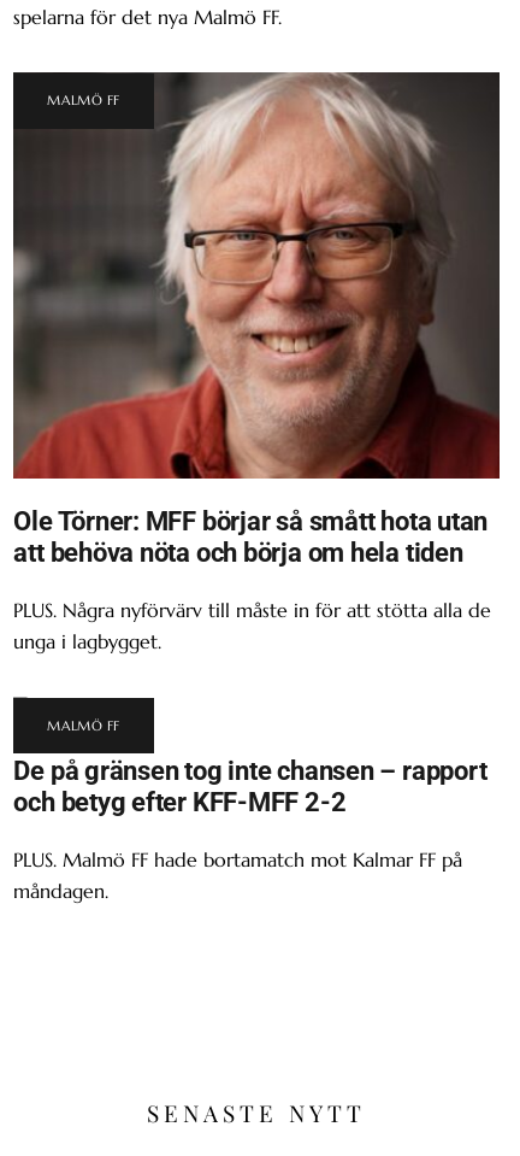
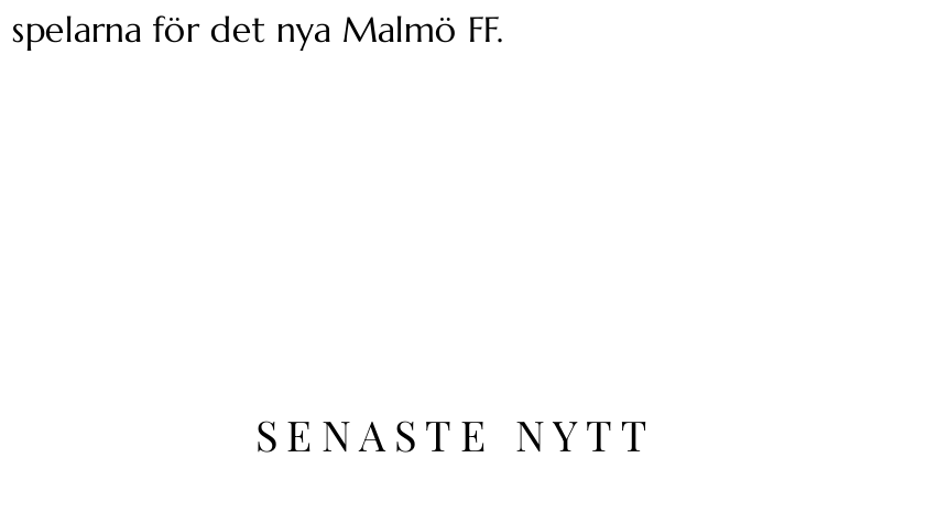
[12,71,501,480] [image] | MALMÖ FF -> none
[14,505,492,654] Ole Törner: MFF börjar så smått hota utan | att behöva nöta och börja om hela tiden | PLUS. Några nyförvärv till måste in för att stötta alla de | unga i lagbygget. -> none
[14,717,487,903] MALMÖ FF | De på gränsen tog inte chansen – rapport | och betyg efter KFF-MFF 2-2 | PLUS. Malmö FF hade bortamatch mot Kalmar FF på | måndagen. -> none

